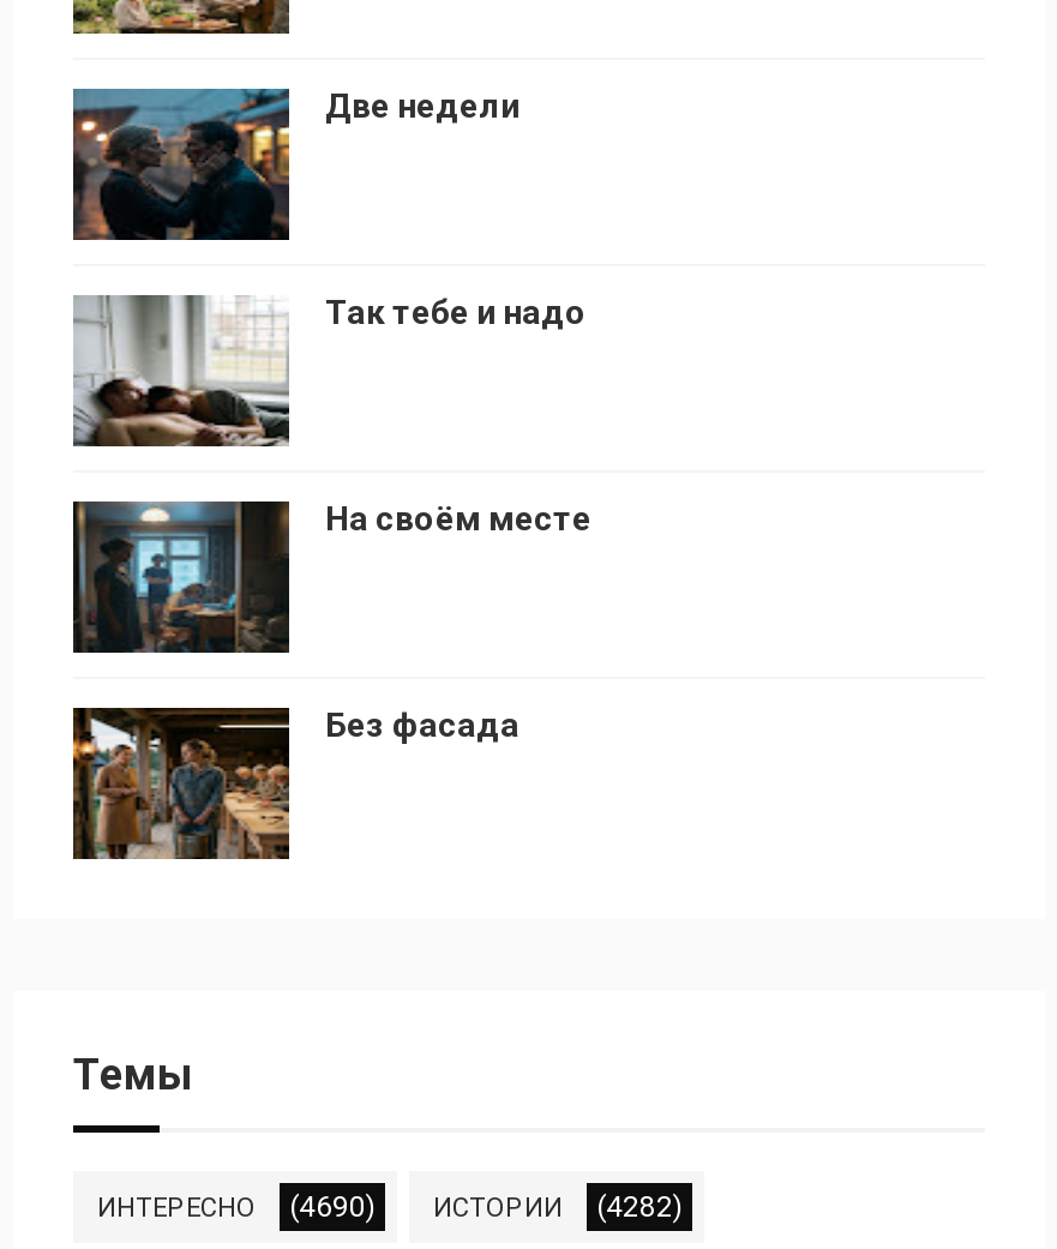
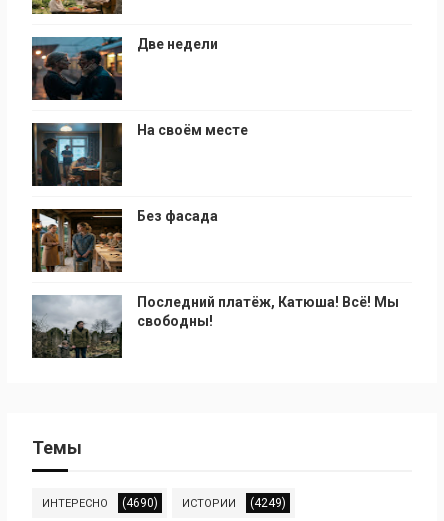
[73,292,587,446] [image] | Так тебе и надо -> none
moved [71,499,591,743] -> [31,122,248,224]: [image] | На своём месте | Без фасада
moved [68,705,294,864] -> [30,208,124,274]: [image]
none -> [31,294,399,359] [image] | Последний платёж, Катюша! Всё! Мы | свободны!
[97,1190,683,1223] ИНТЕРЕСНО (4690) ИСТОРИИ (4282) -> [42,496,286,510] ИНТЕРЕСНО (4690) ИСТОРИИ (4249)

